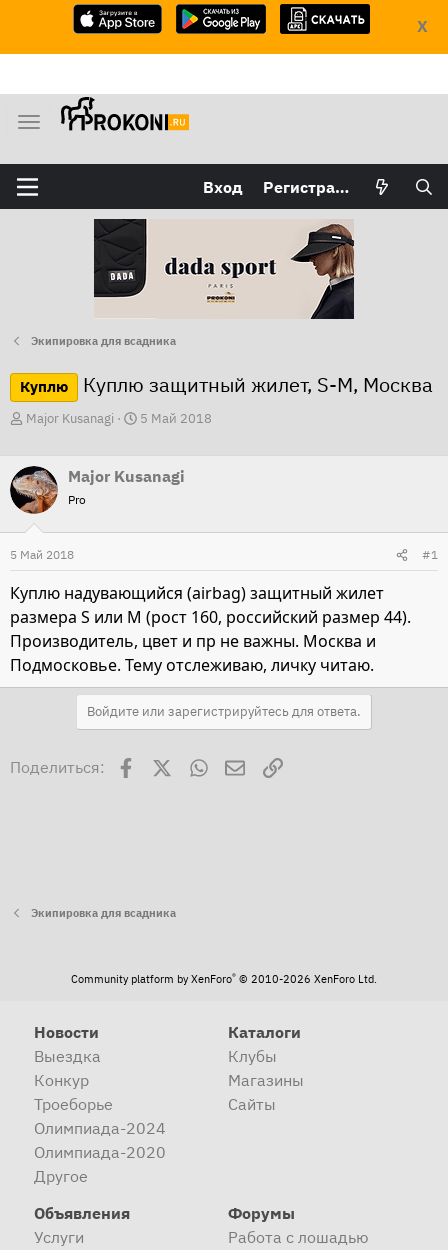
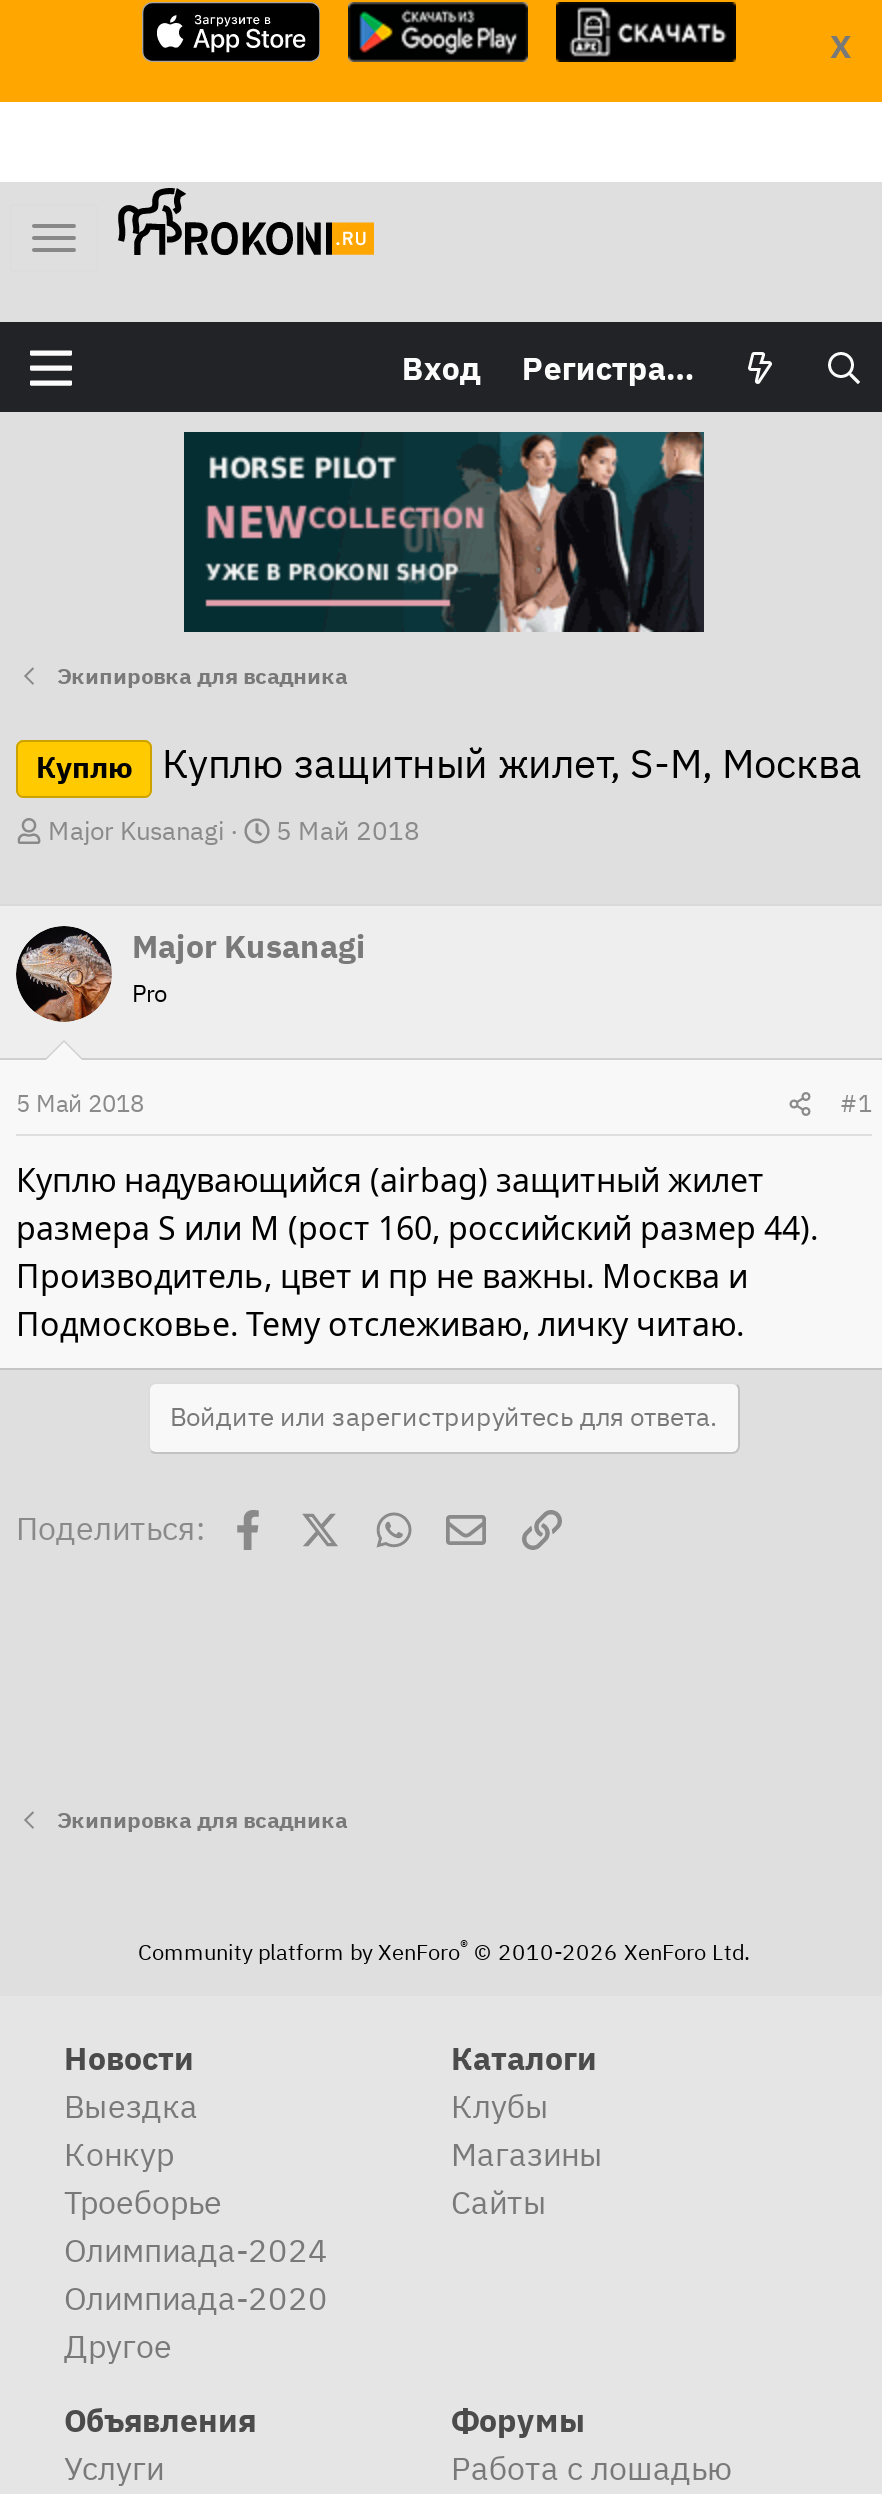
[94,219,355,320] [image] -> [182,430,706,634] [image]

